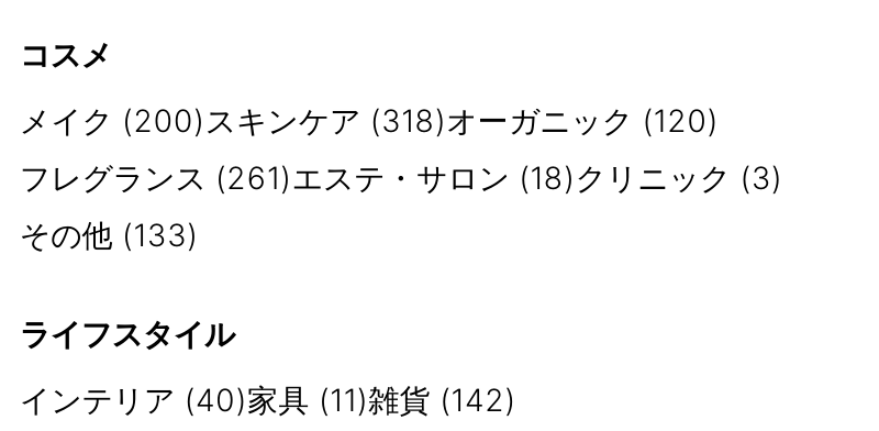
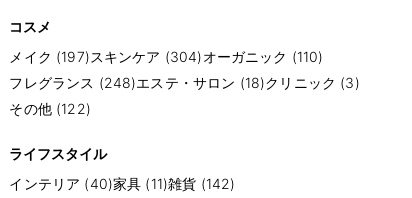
[20,100,719,138] メイク (200)スキンケア (318)オーガニック (120) -> [9,48,323,65] メイク (197)スキンケア (304)オーガニック (110)
[20,158,783,195] フレグランス (261)エステ・サロン (18)クリニック (3) -> [9,74,360,91] フレグランス (248)エステ・サロン (18)クリニック (3)
[20,215,199,252] その他 (133) -> [9,100,91,117] その他 (122)

